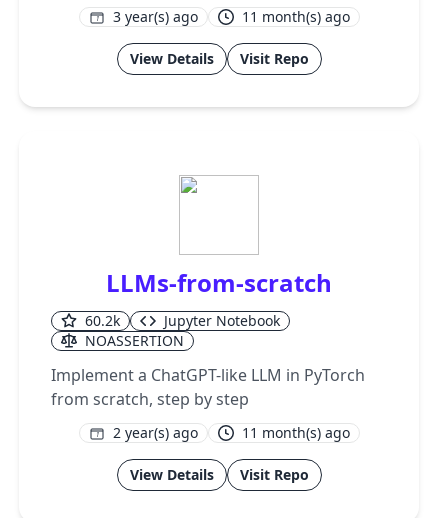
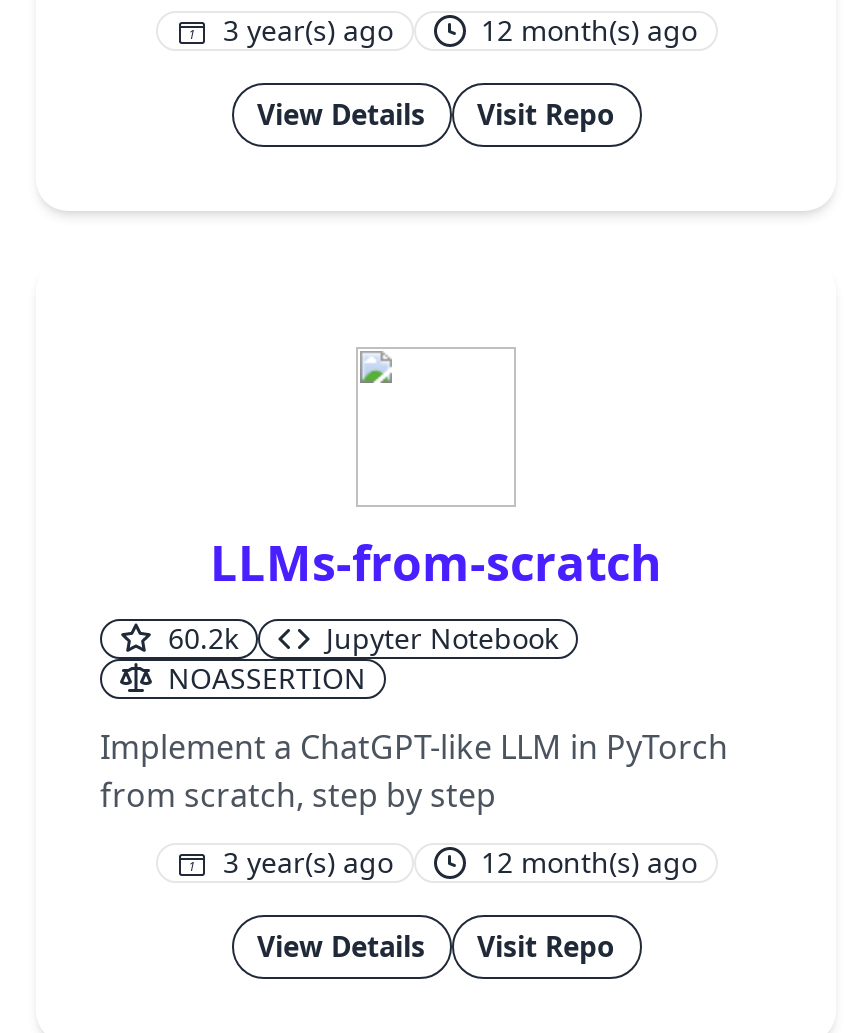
[241,7,349,26] 11 month(s) ago -> [481,11,697,49] 12 month(s) ago
[112,423,197,442] 2 year(s) ago -> [223,843,393,881] 3 year(s) ago
[241,423,349,442] 11 month(s) ago -> [481,843,697,881] 12 month(s) ago

